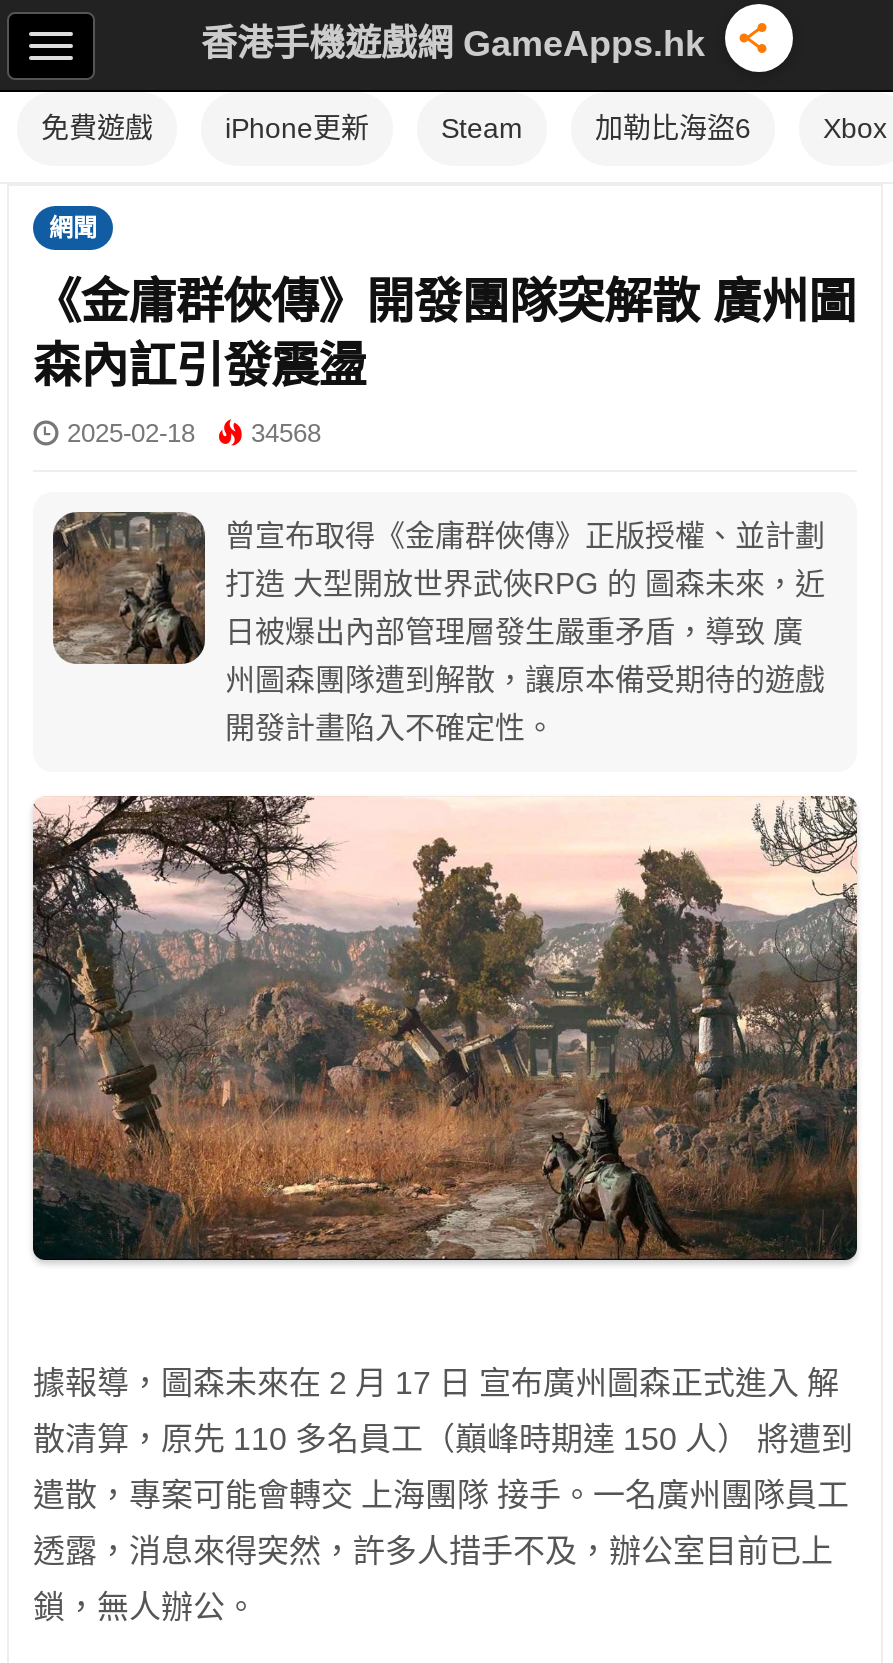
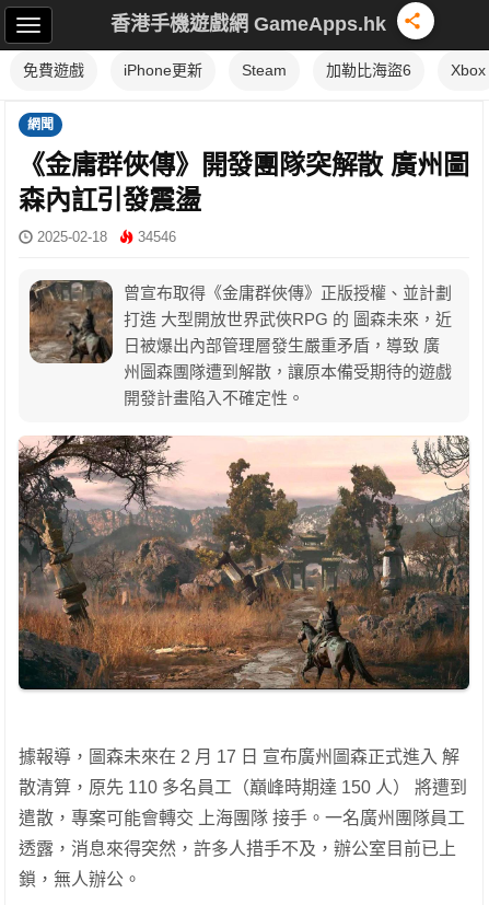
[67,418,321,448] 2025-02-18 34568 -> [37,229,176,245] 2025-02-18 34546

